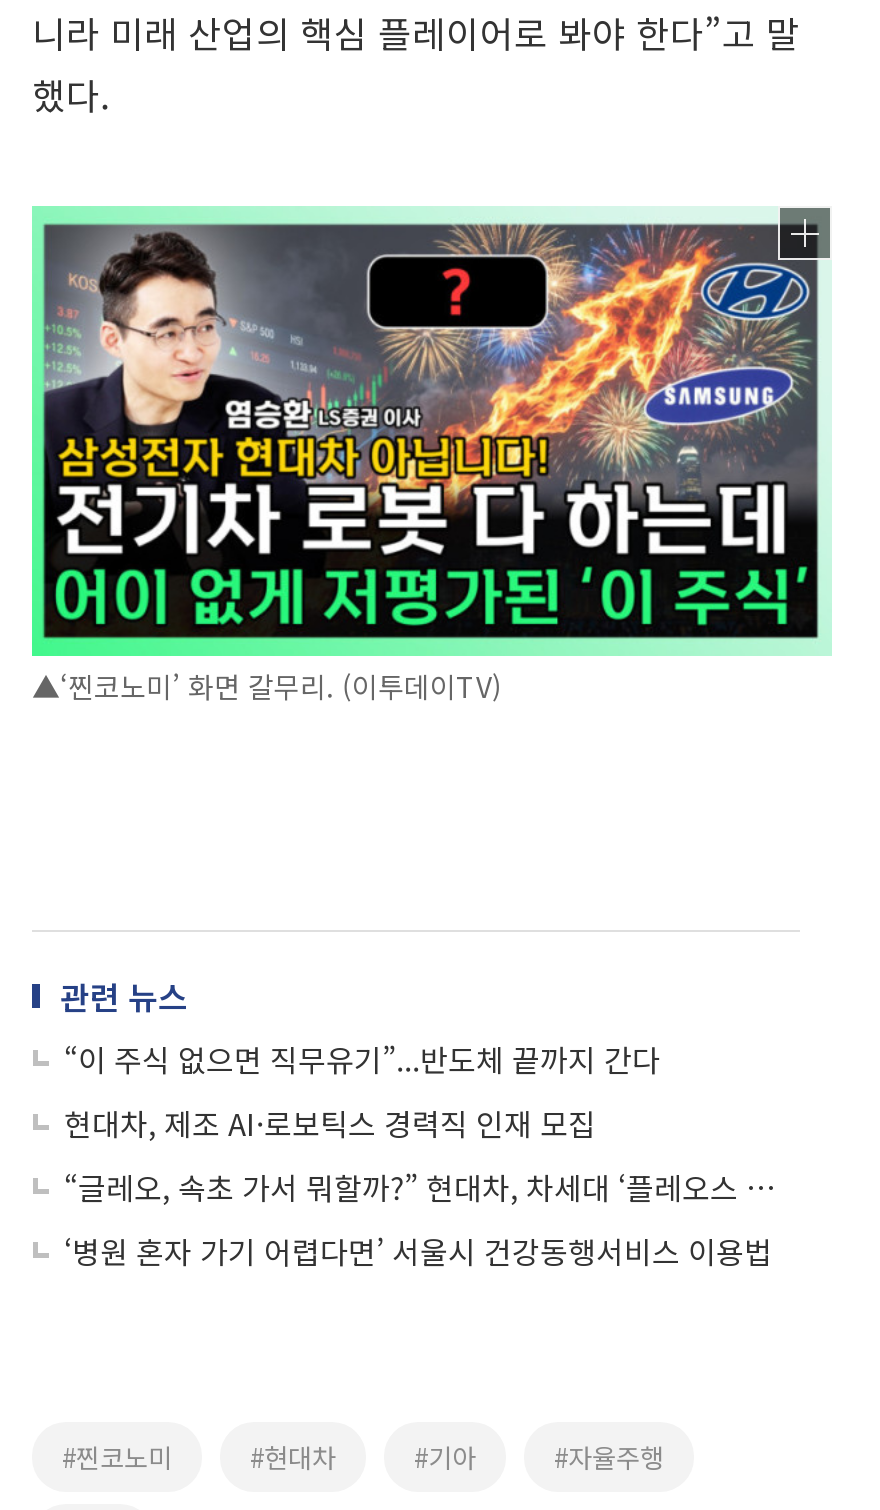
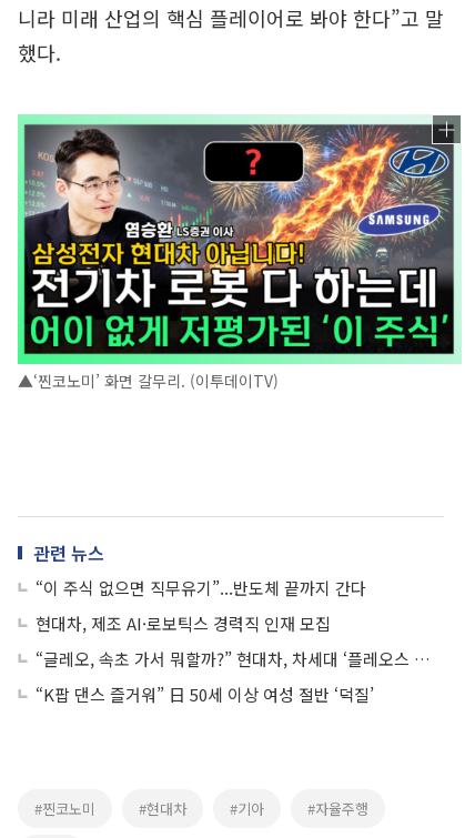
[64,1230,772,1272] ‘병원 혼자 가기 어렵다면’ 서울시 건강동행서비스 이용법 -> [36,683,374,706] “K팝 댄스 즐거워” 日 50세 이상 여성 절반 ‘덕질’

